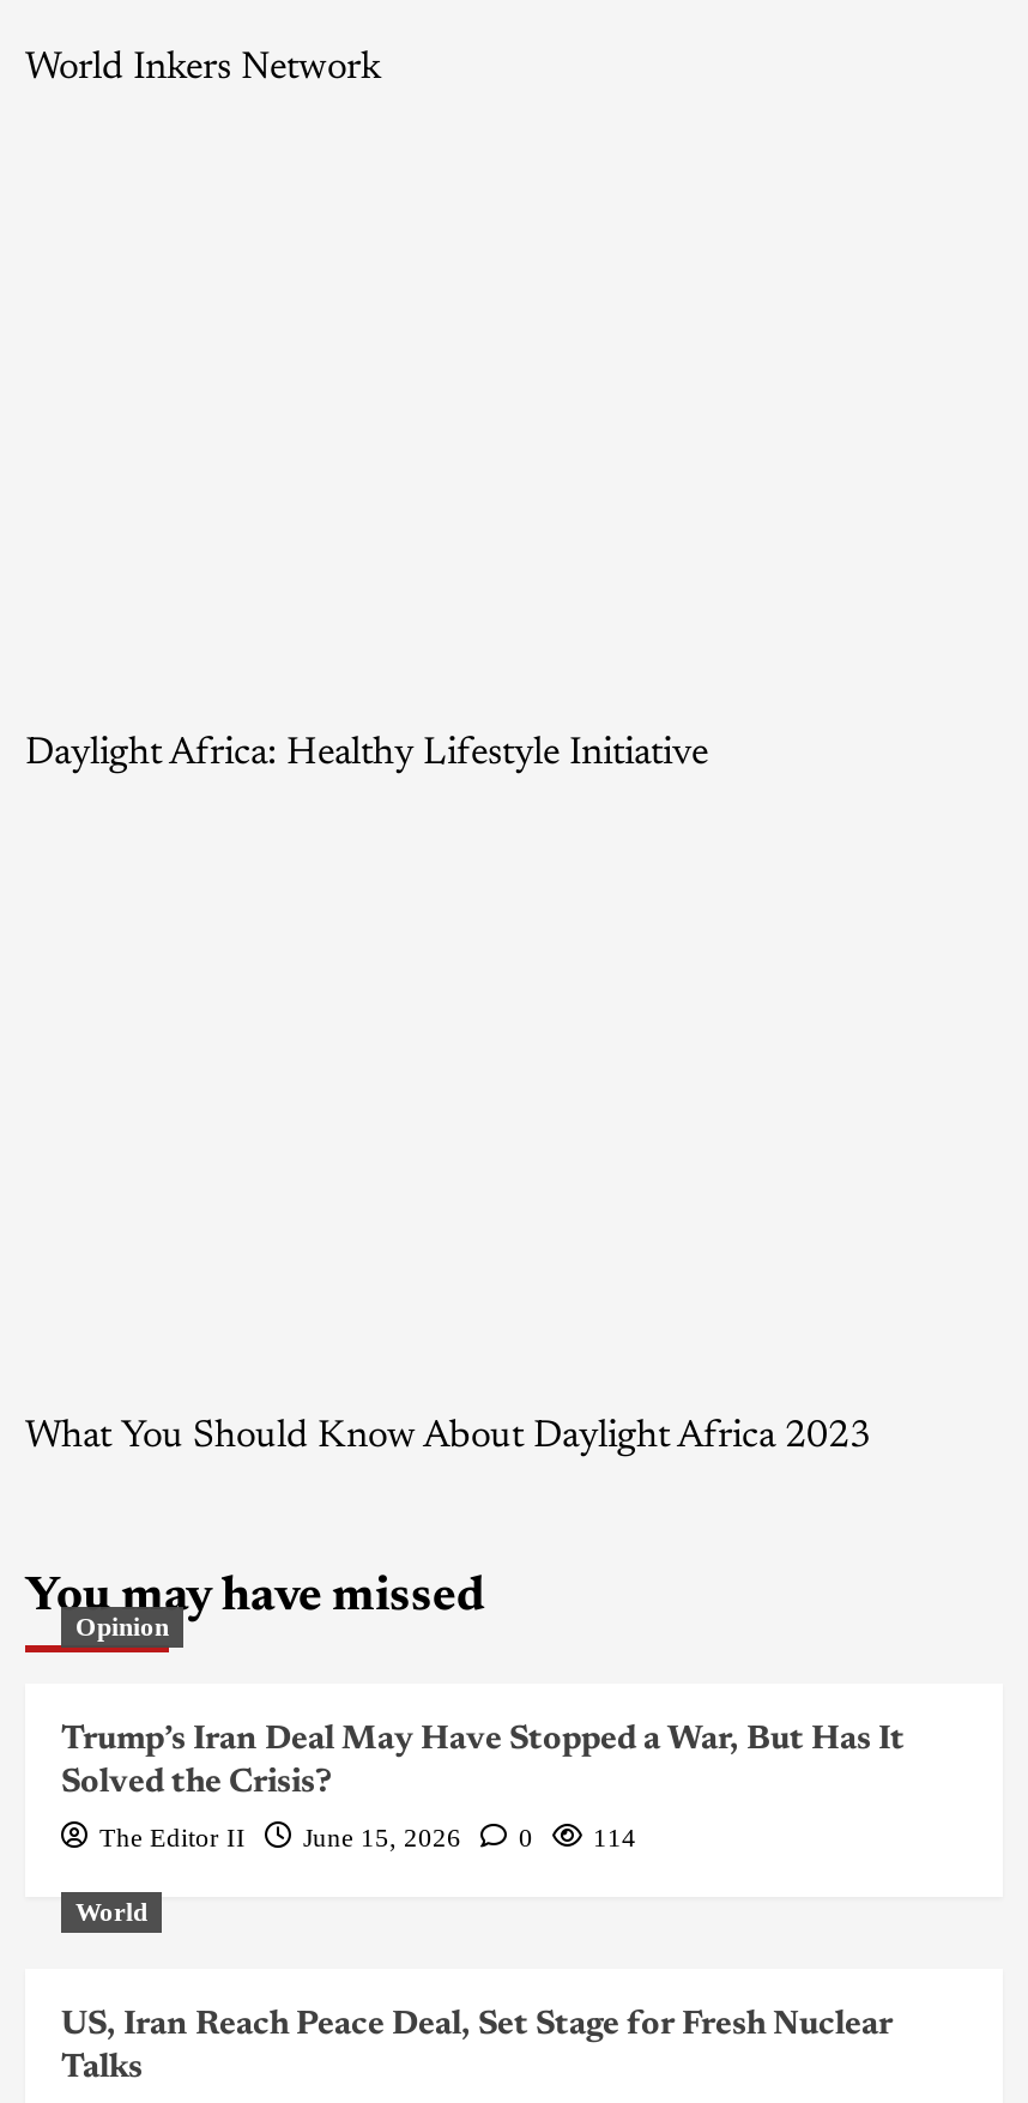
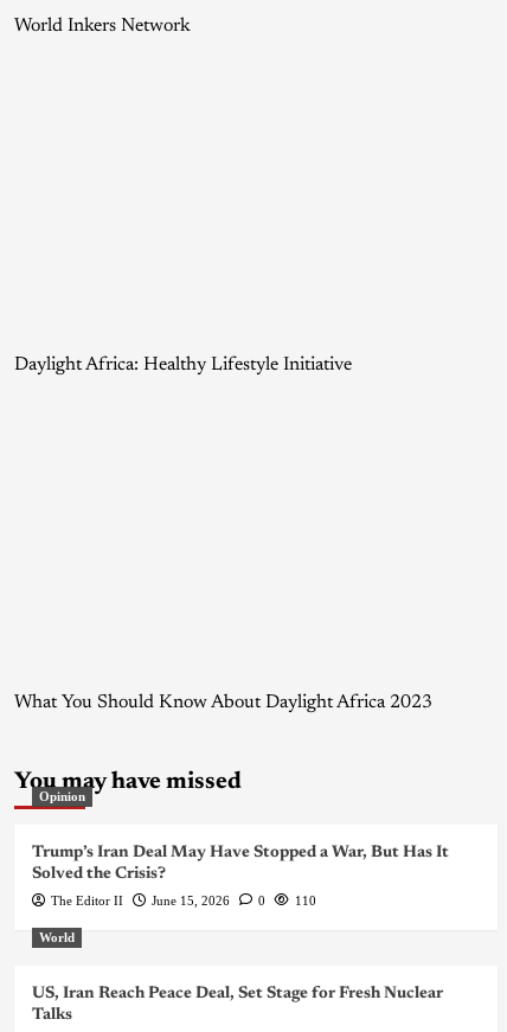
[593,1824,636,1852] 114 -> [295,894,316,908] 110

